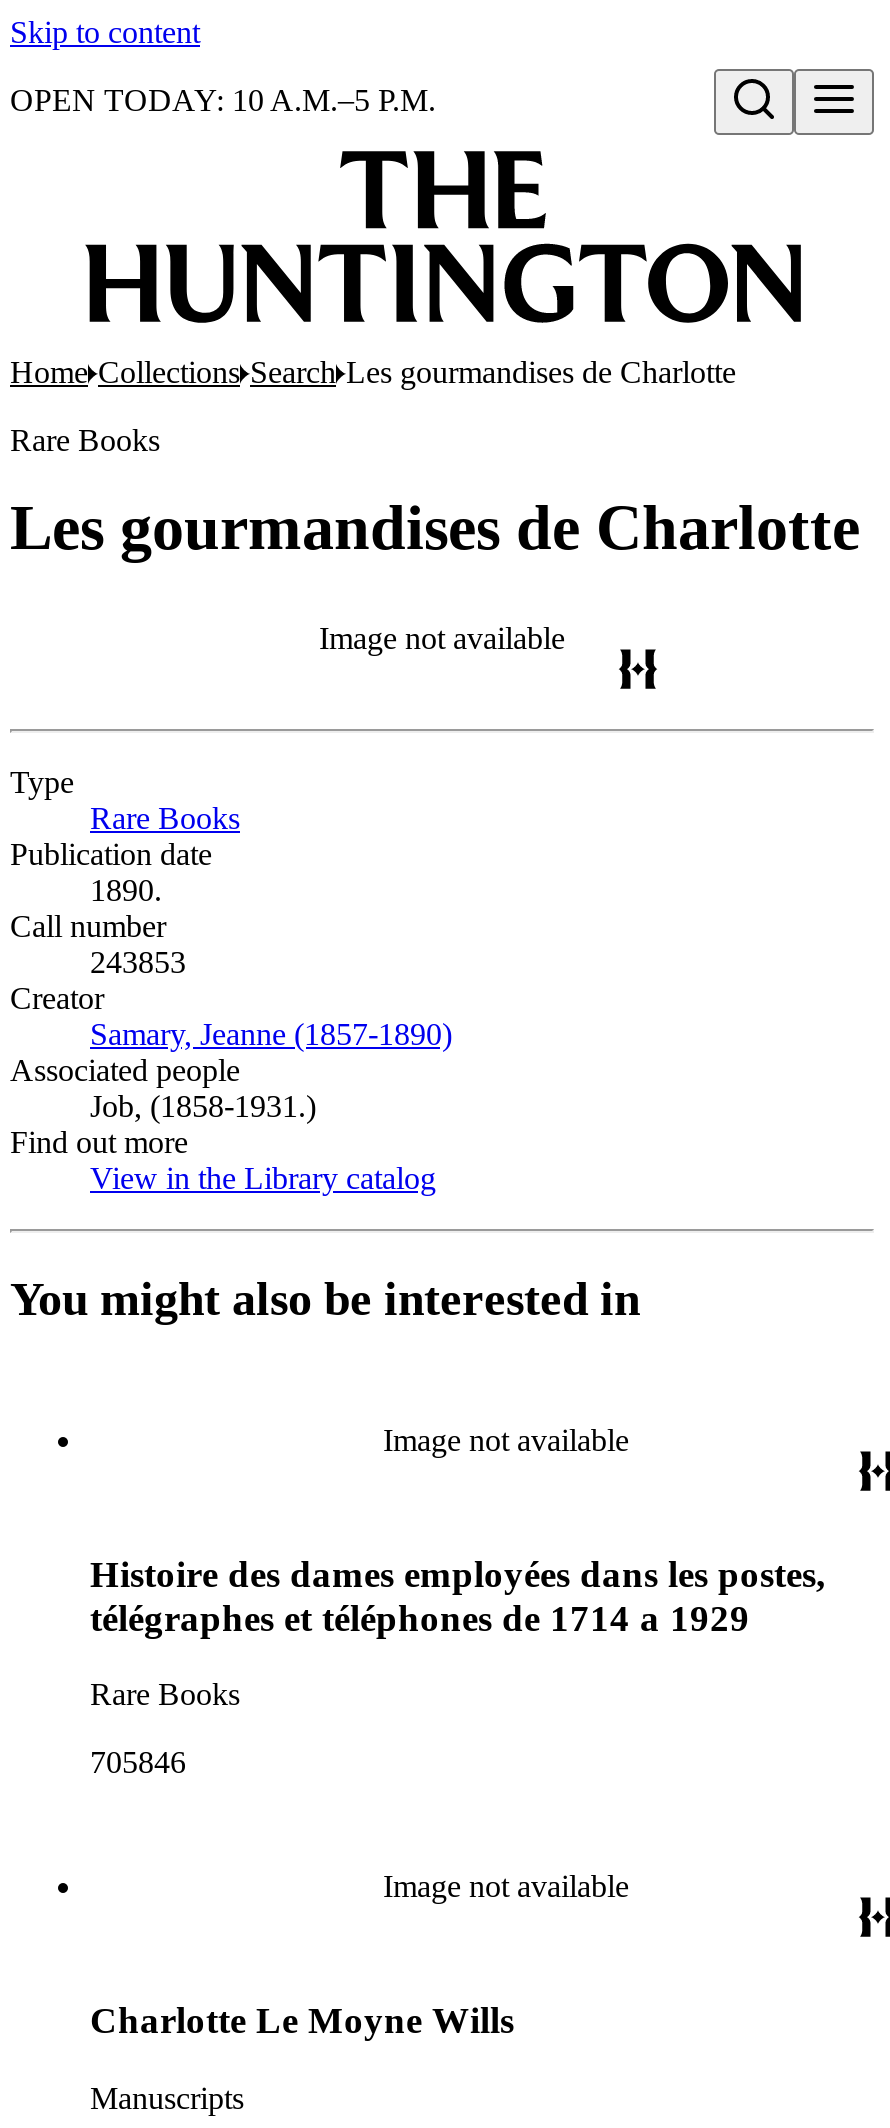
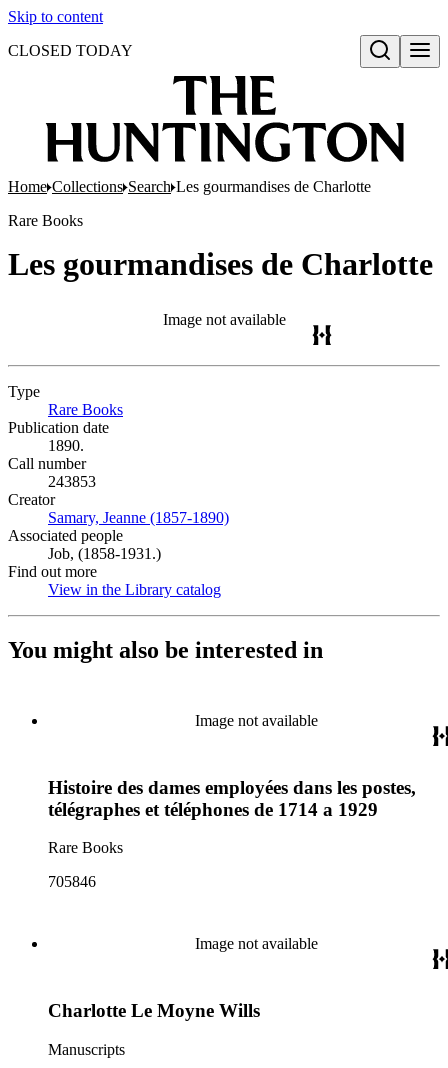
[10,83,436,117] OPEN TODAY: 10 A.M.–5 P.M. -> [8,42,133,59] CLOSED TODAY

